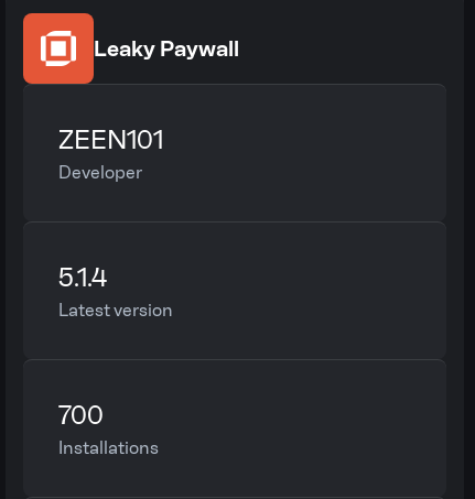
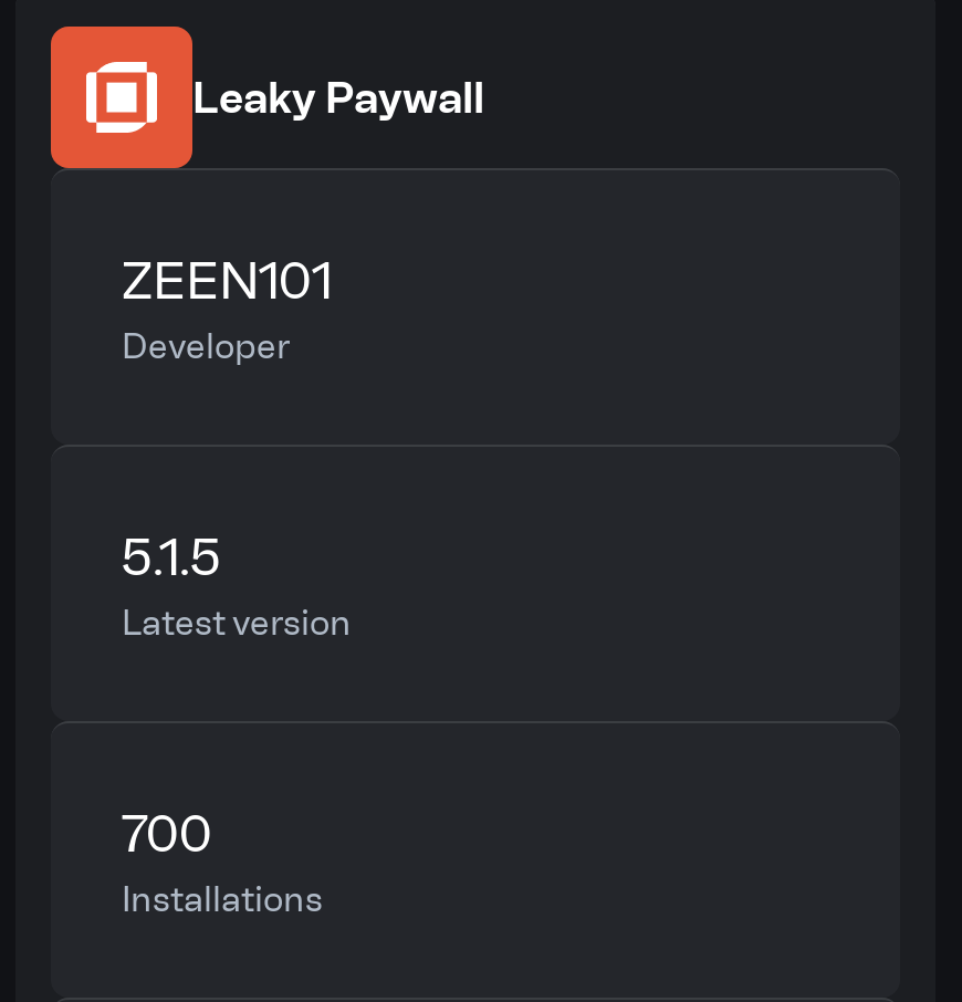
[58,261,107,293] 5.1.4 -> [122,524,221,588] 5.1.5

